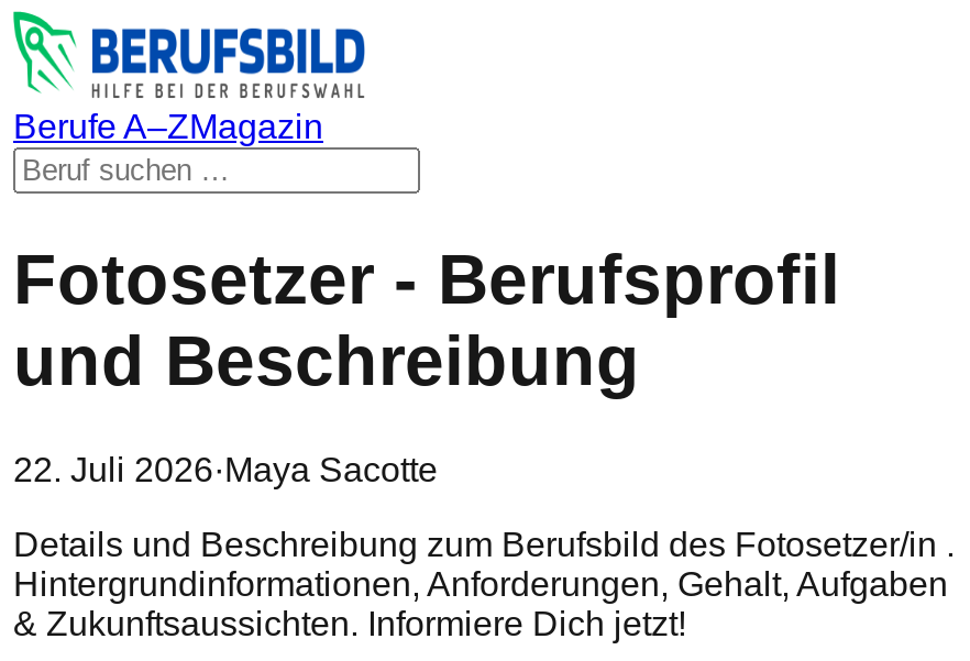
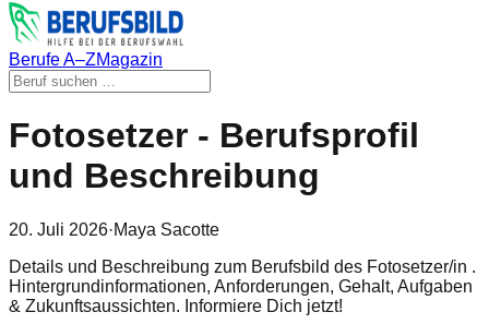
[13,451,438,488] 22. Juli 2026·Maya Sacotte -> [9,220,219,239] 20. Juli 2026·Maya Sacotte

